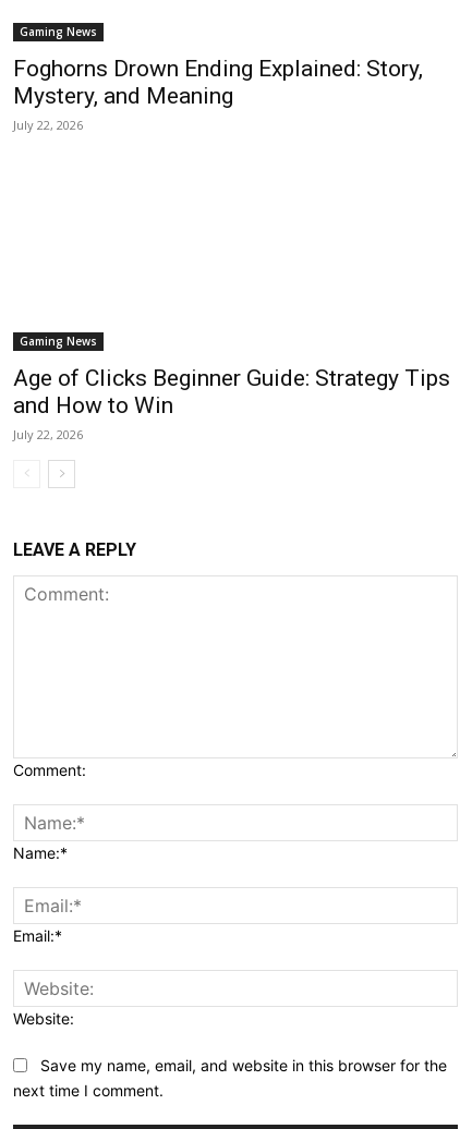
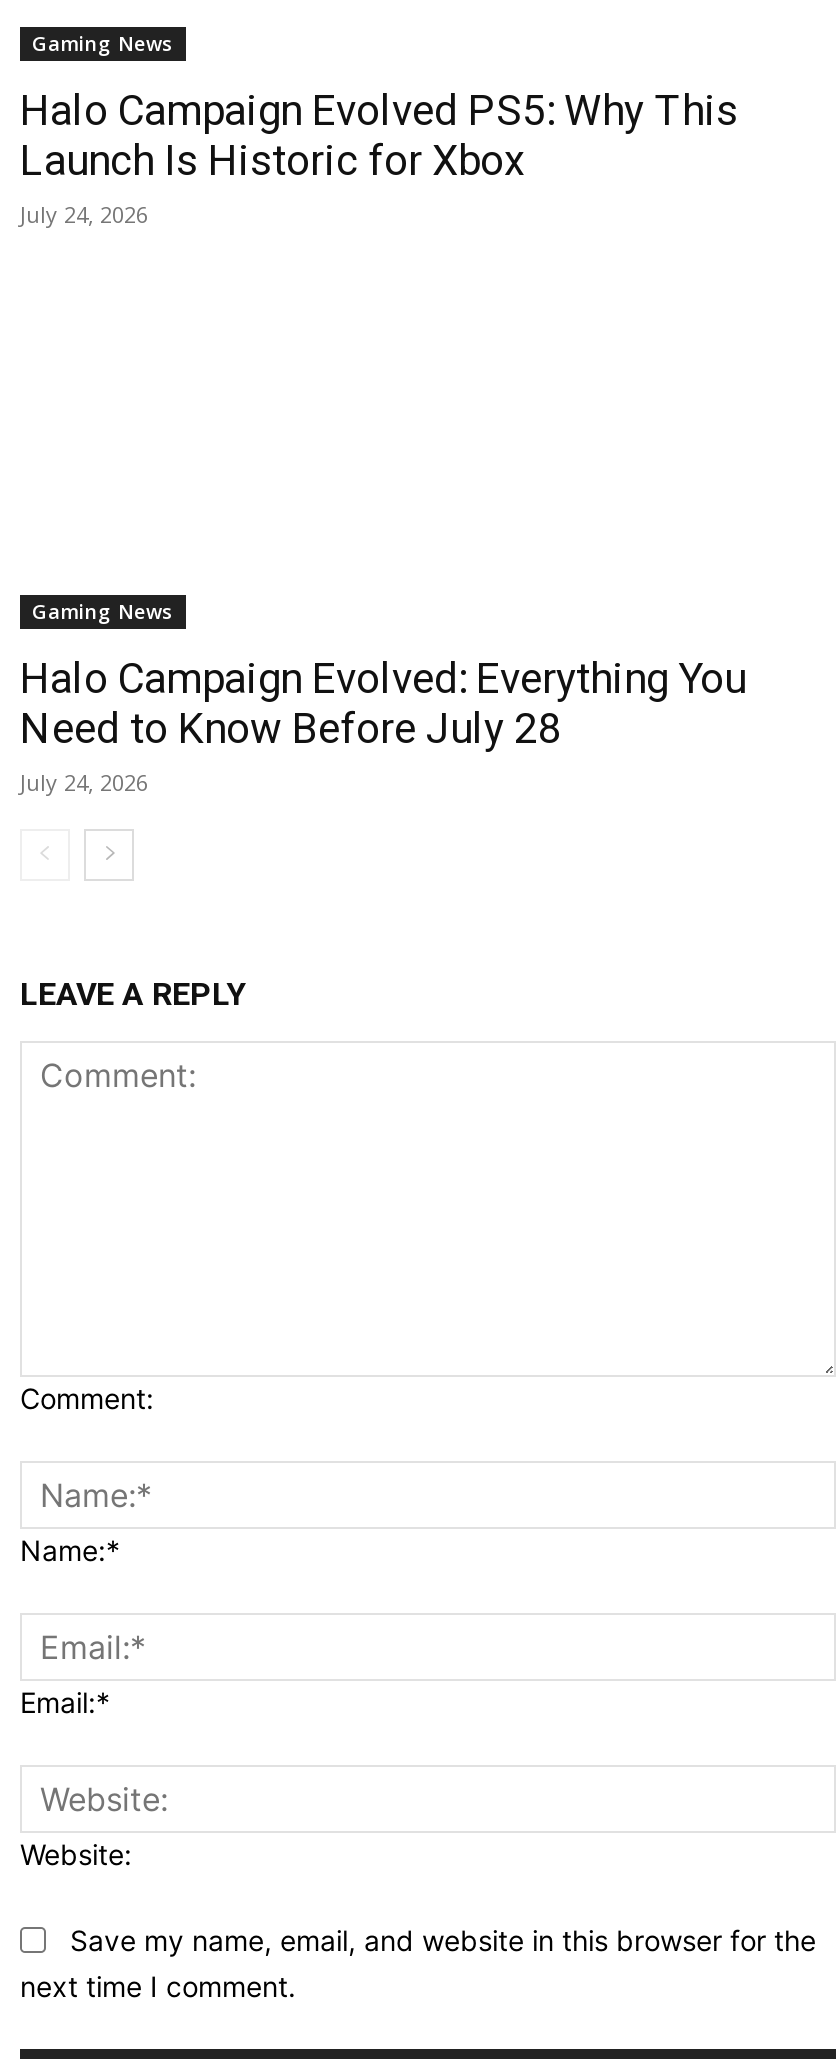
[13,55,423,133] Foghorns Drown Ending Explained: Story, | Mystery, and Meaning | July 22, 2026 -> [20,87,738,229] Halo Campaign Evolved PS5: Why This | Launch Is Historic for Xbox | July 24, 2026
[13,365,450,442] Age of Clicks Beginner Guide: Strategy Tips | and How to Win | July 22, 2026 -> [20,655,746,797] Halo Campaign Evolved: Everything You | Need to Know Before July 28 | July 24, 2026

